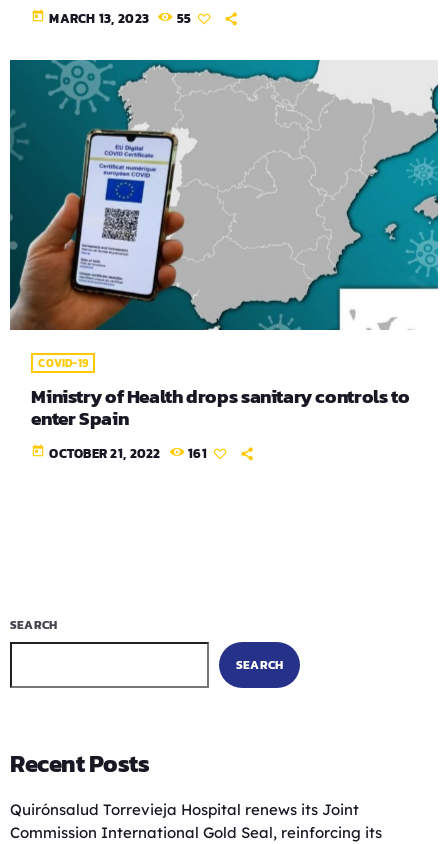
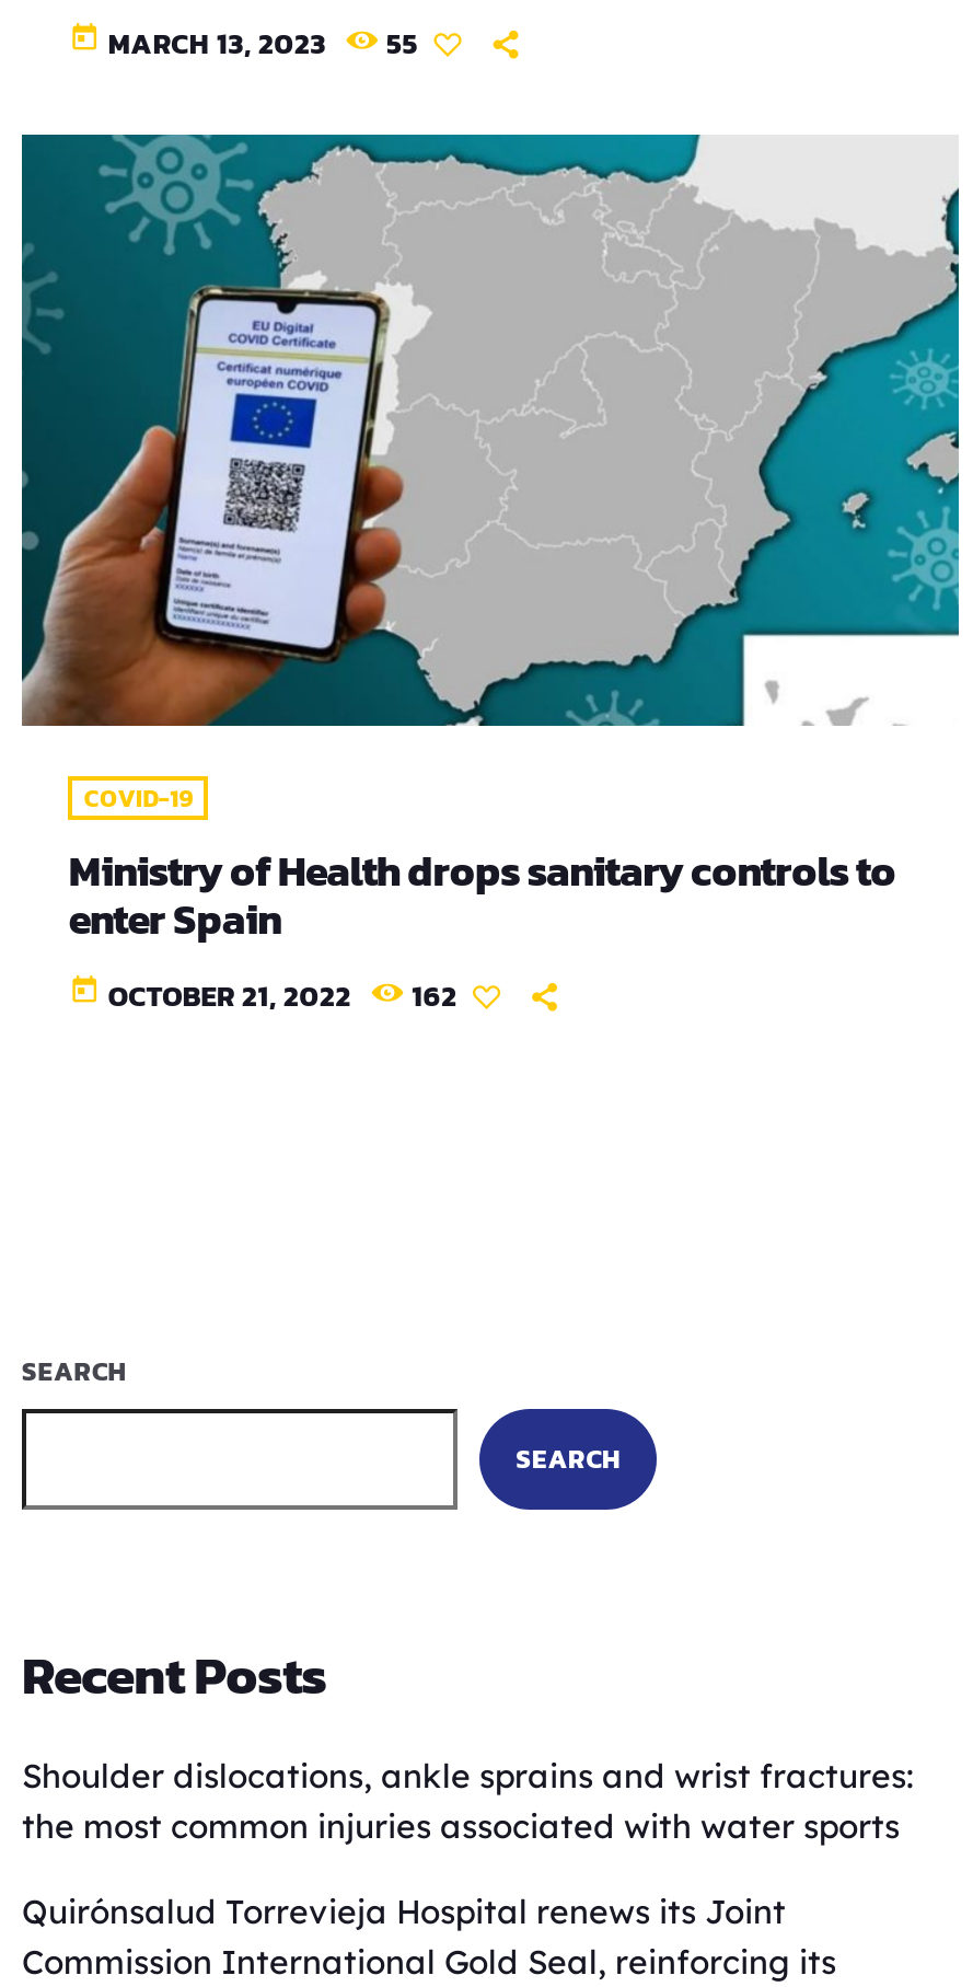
[188,444,207,463] 161 -> [412,976,457,1018] 162
none -> [22,1754,913,1846] Shoulder dislocations, ankle sprains and wrist fractures: | the most common injuries associated with water sports

